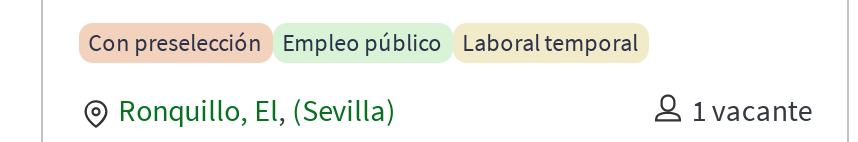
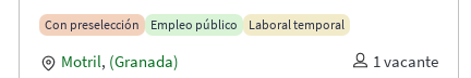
[118,92,396,130] Ronquillo, El, (Sevilla) -> [61,51,178,71] Motril, (Granada)

